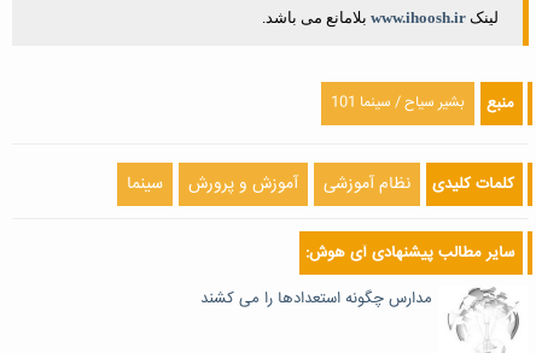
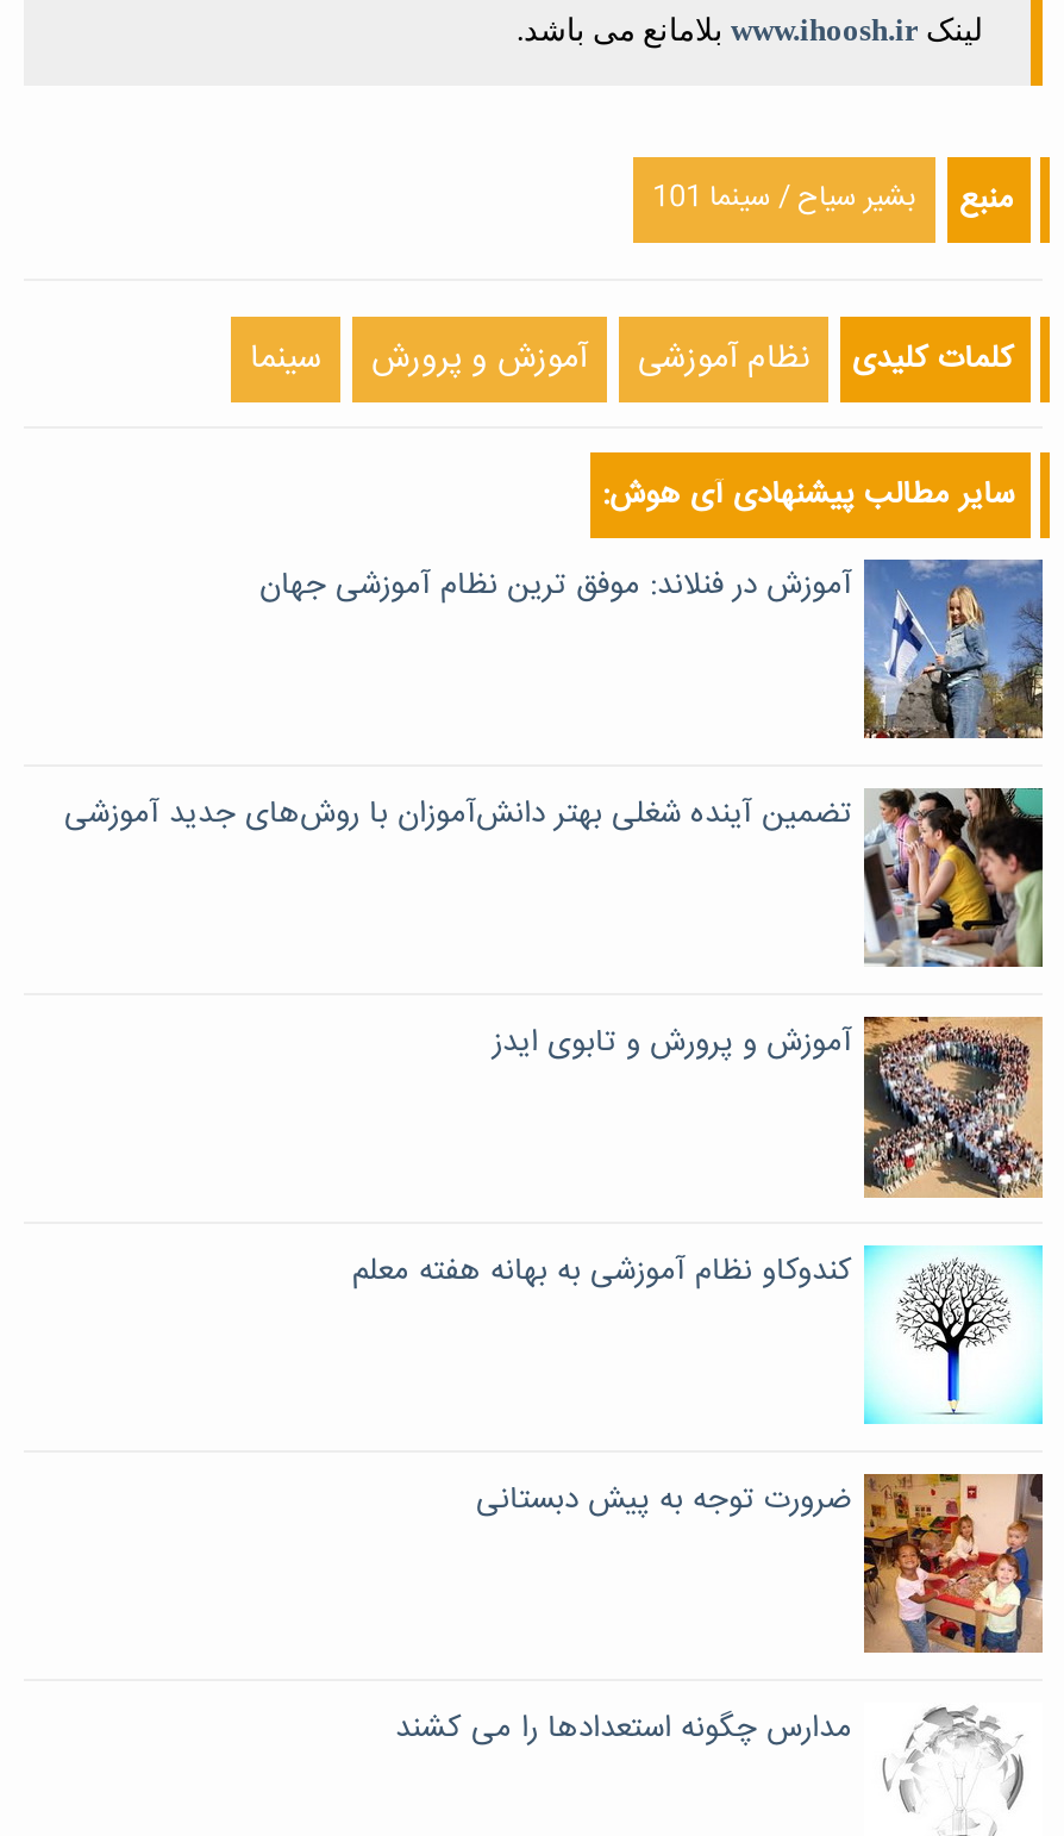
none -> [64,786,1045,969] [image] | تضمین آینده شغلی بهتر دانش‌آموزان با روش‌های جدید آموزشی
none -> [259,557,1045,741] [image] | آموزش در فنلاند: موفق ترین نظام آموزشی جهان
none -> [352,1243,1045,1426] [image] | كندوكاو نظام آموزشی به بهانه هفته معلم
none -> [476,1472,1045,1655] [image] | ضرورت توجه به پیش دبستانی
none -> [493,1014,1045,1200] [image] | آموزش و پرورش و تابوی ایدز

